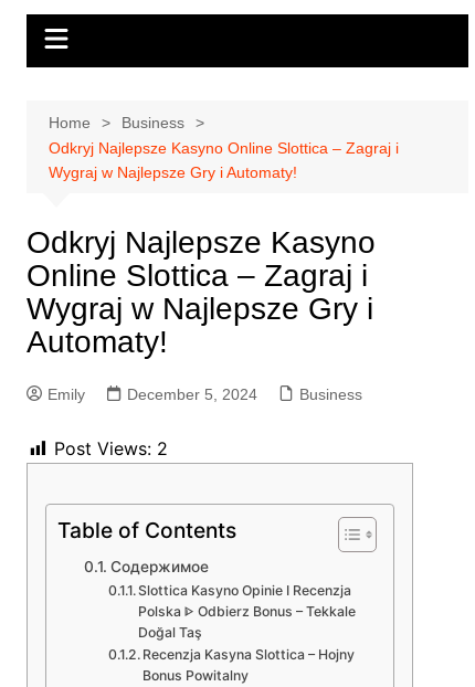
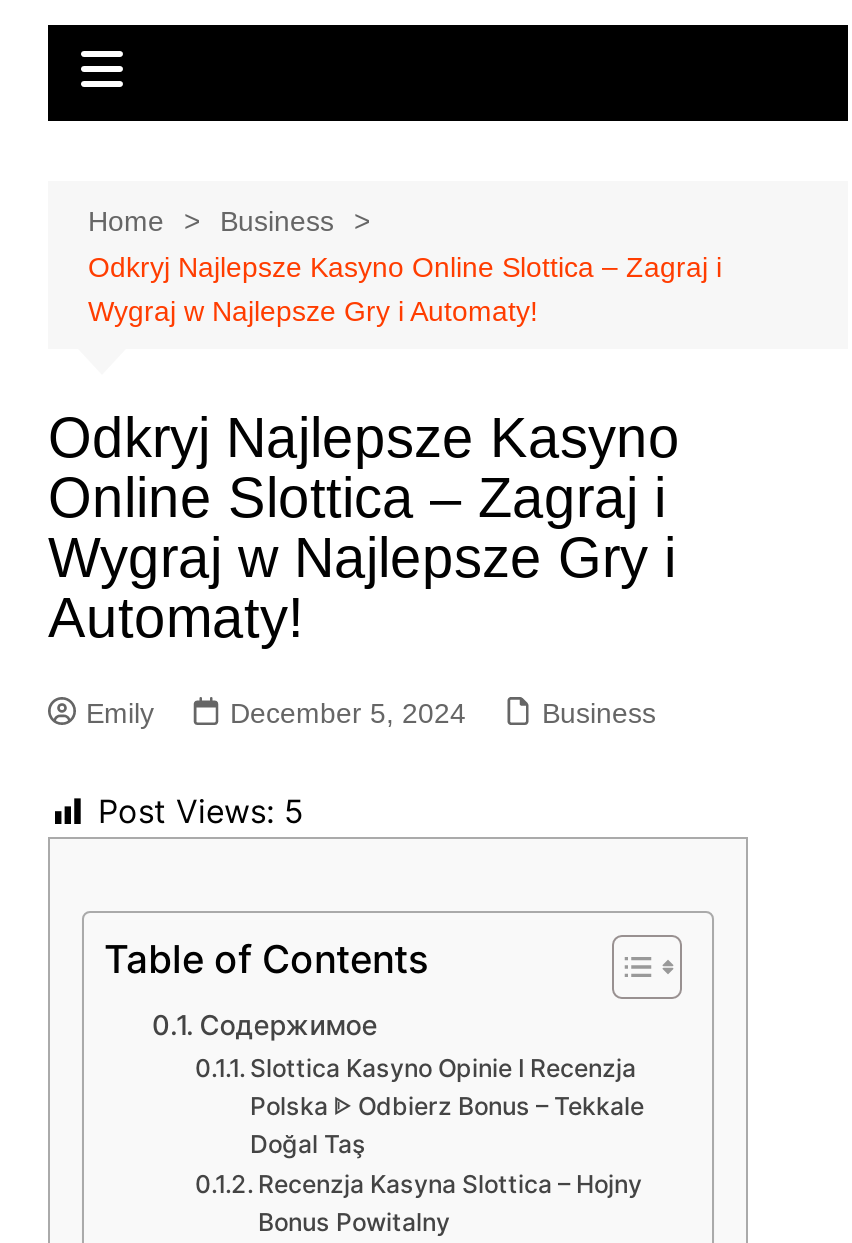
[54,437,168,459] Post Views: 2 -> [98,791,304,831] Post Views: 5

